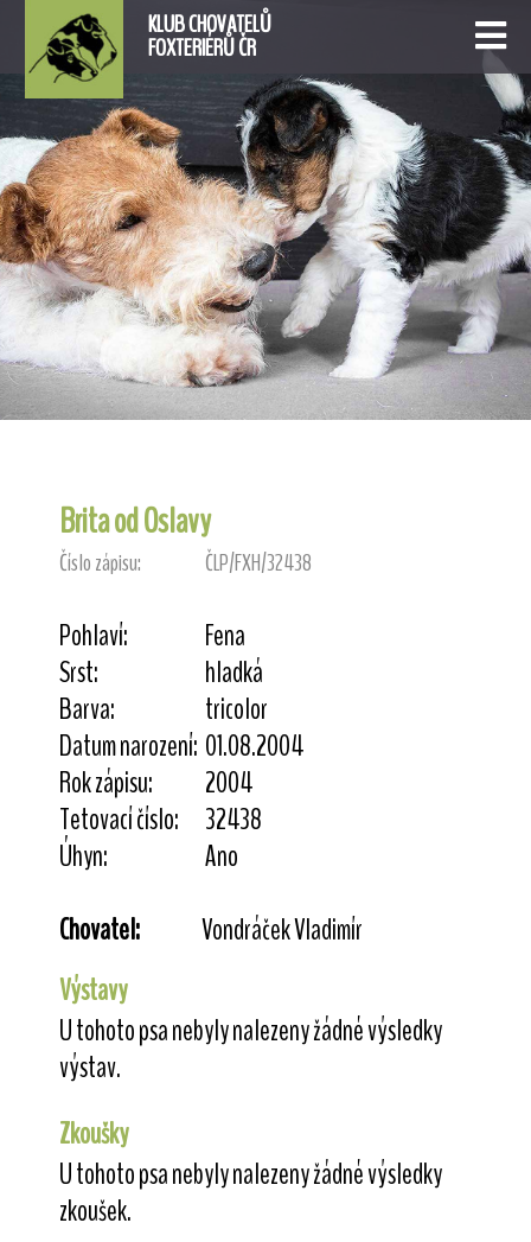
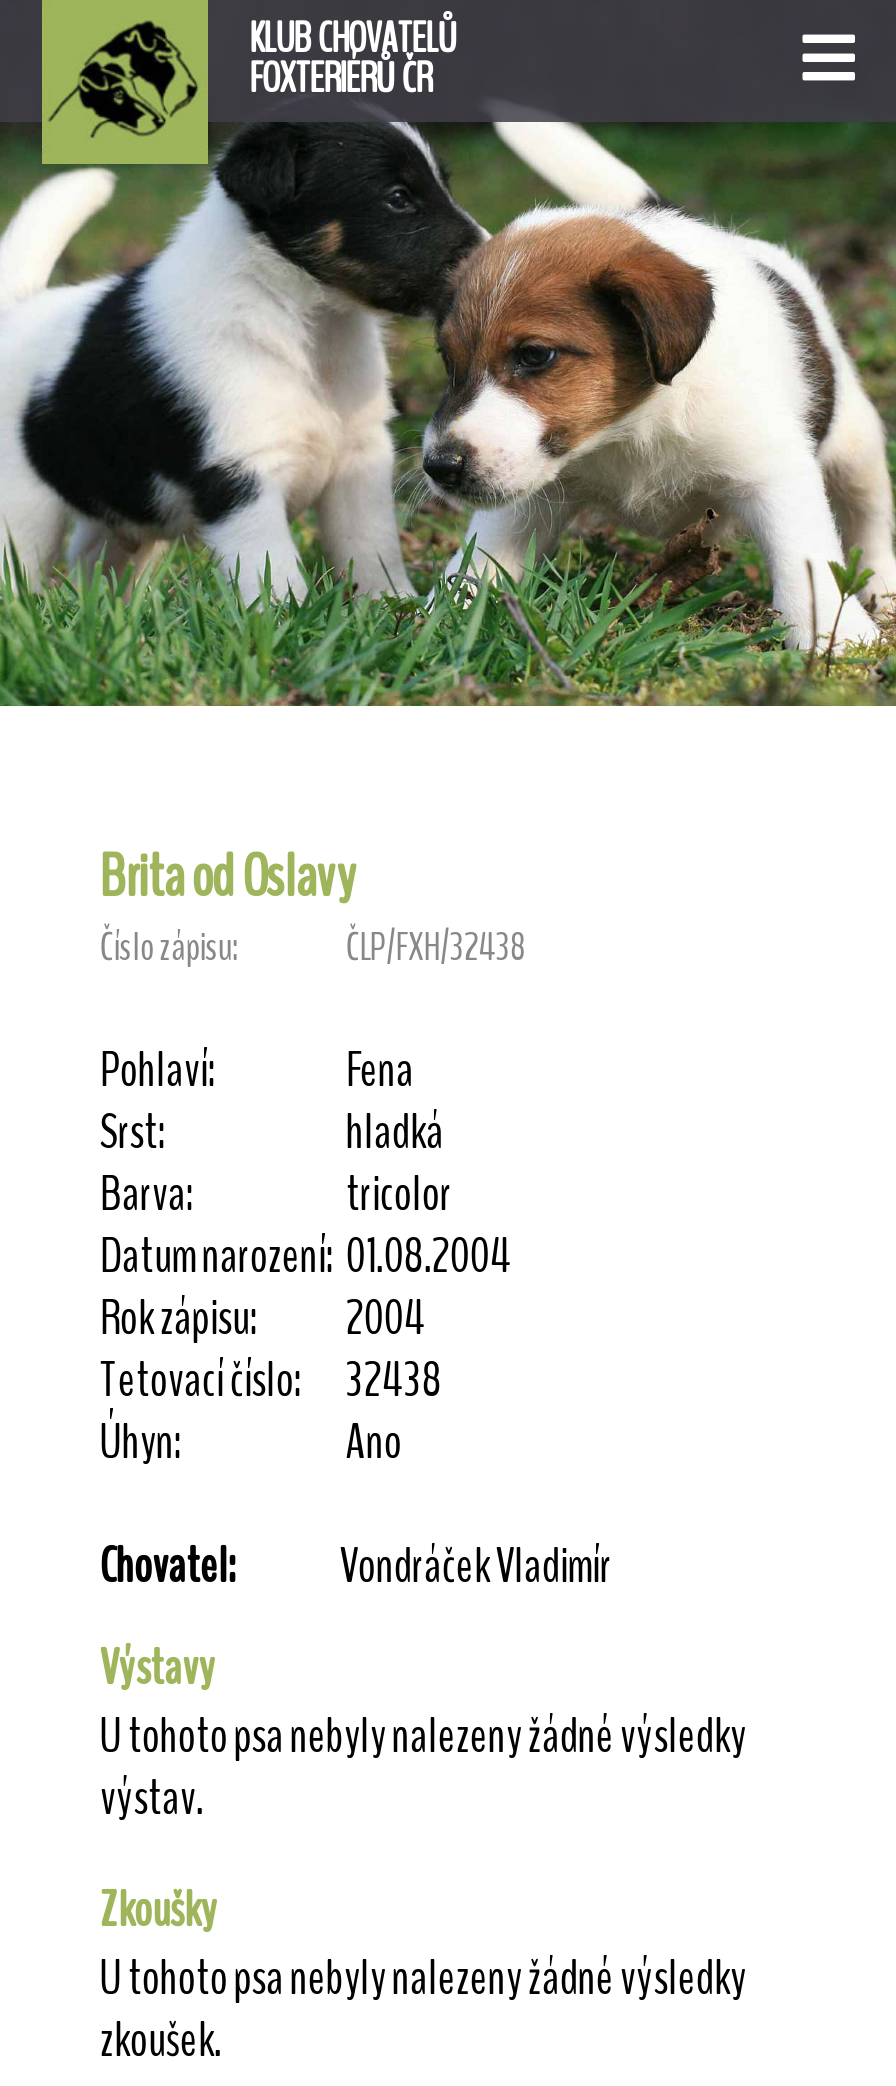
[4,53,527,420] [image] -> [6,92,890,706] [image]

